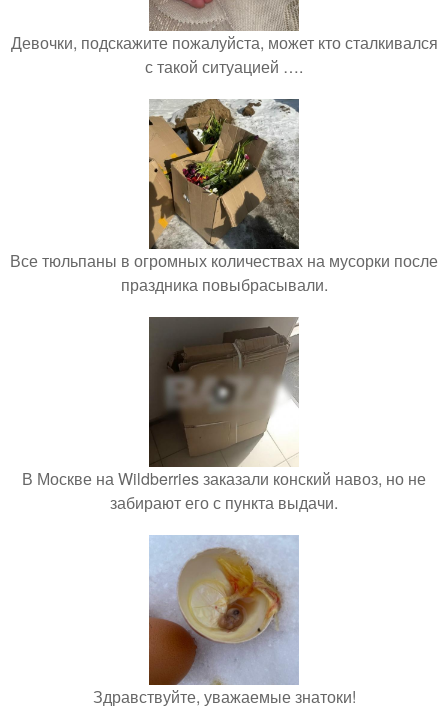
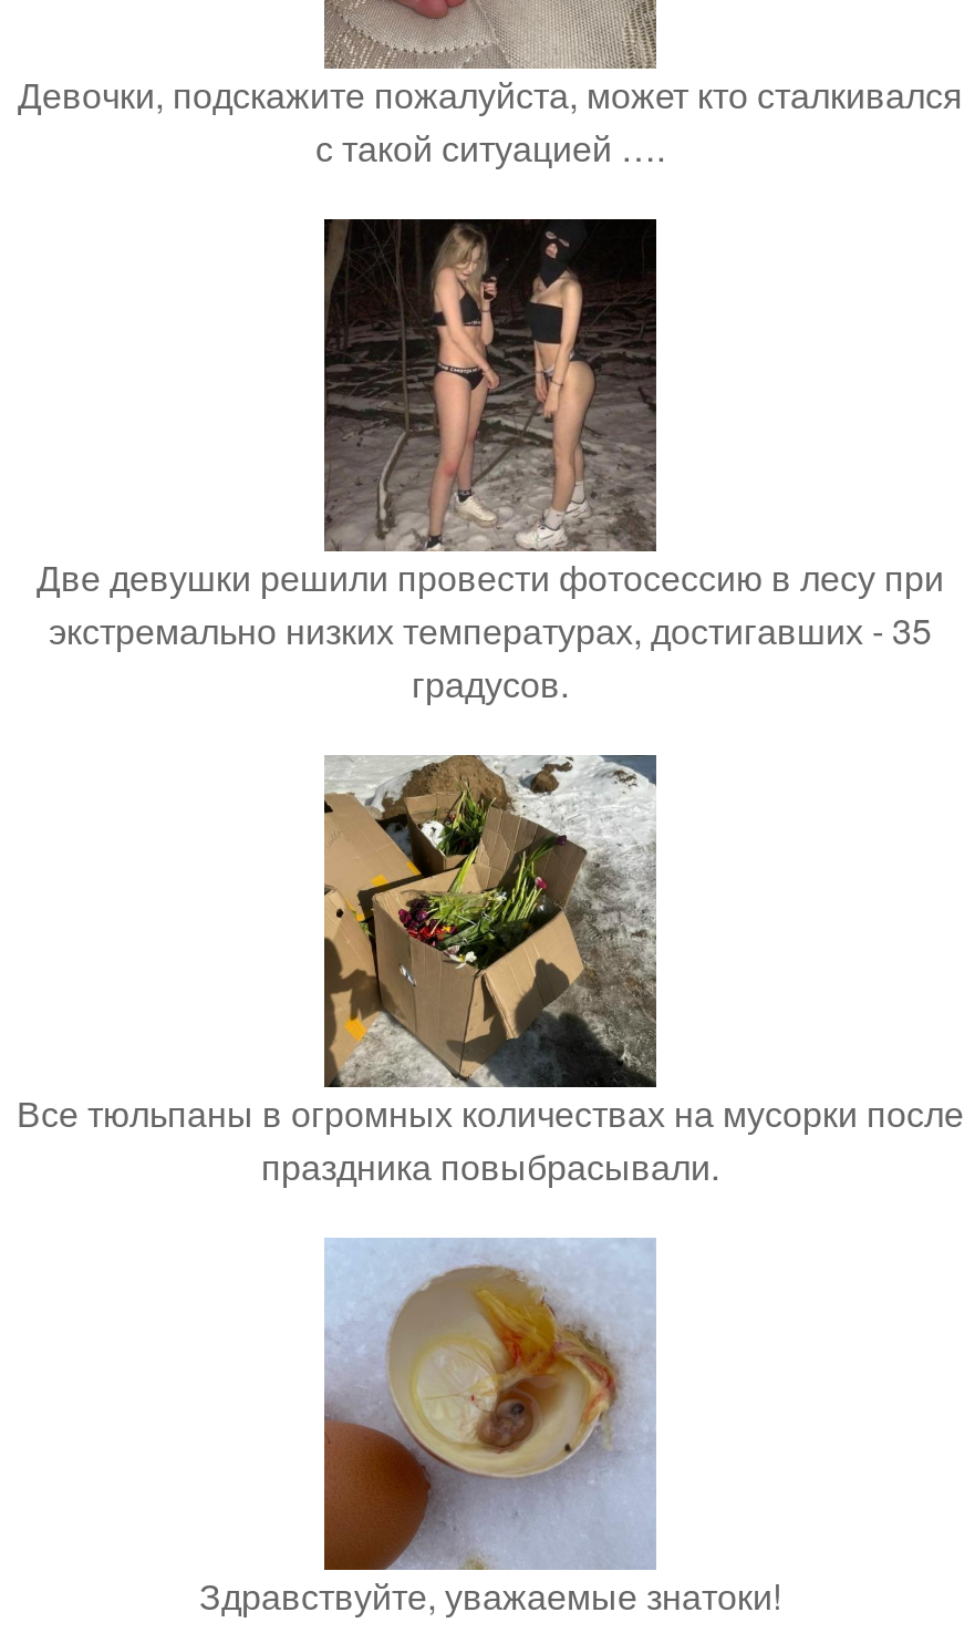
none -> [37,217,944,709] [image] | Две девушки решили провести фотосессию в лесу при | экстремально низких температурах, достигавших - 35 | градусов.
moved [10,98,438,296] -> [17,753,964,1191]: [image] | Все тюльпаны в огромных количествах на мусорки после | праздника повыбрасывали.
[22,317,426,514] [image] | В Москве на Wildberries заказали конский навоз, но не | забирают его с пункта выдачи. -> none

